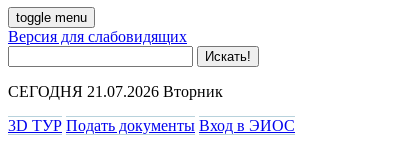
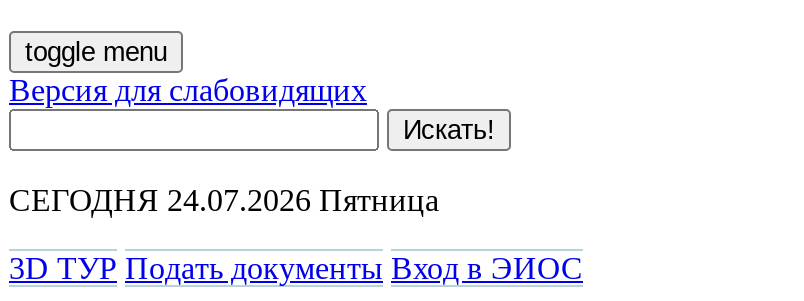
[8,83,223,100] СЕГОДНЯ 21.07.2026 Вторник -> [9,183,439,217] СЕГОДНЯ 24.07.2026 Пятница

